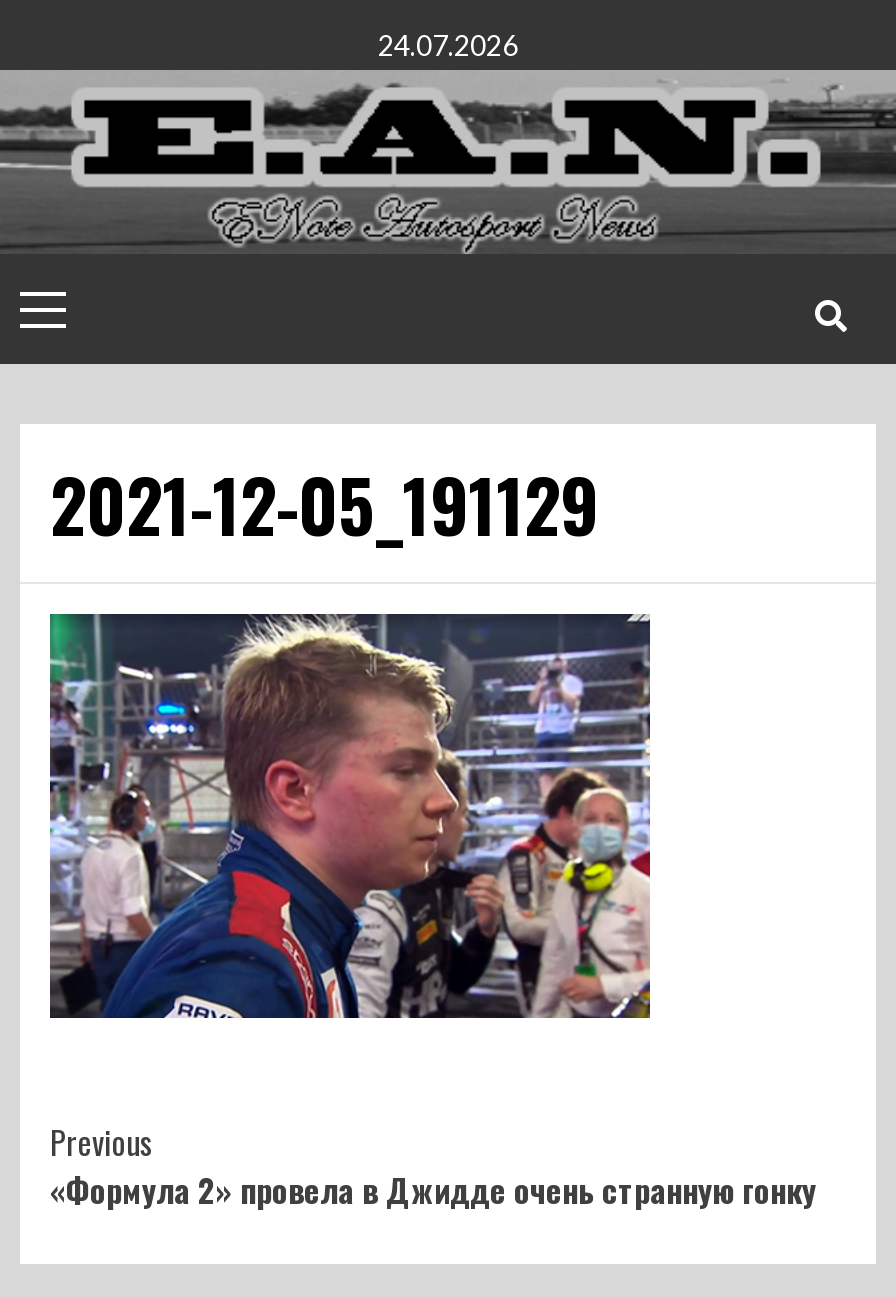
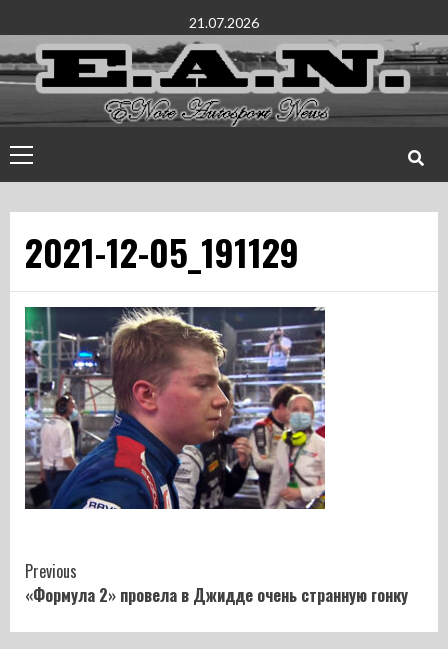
[378,28,518,62] 24.07.2026 -> [189,14,259,31] 21.07.2026

